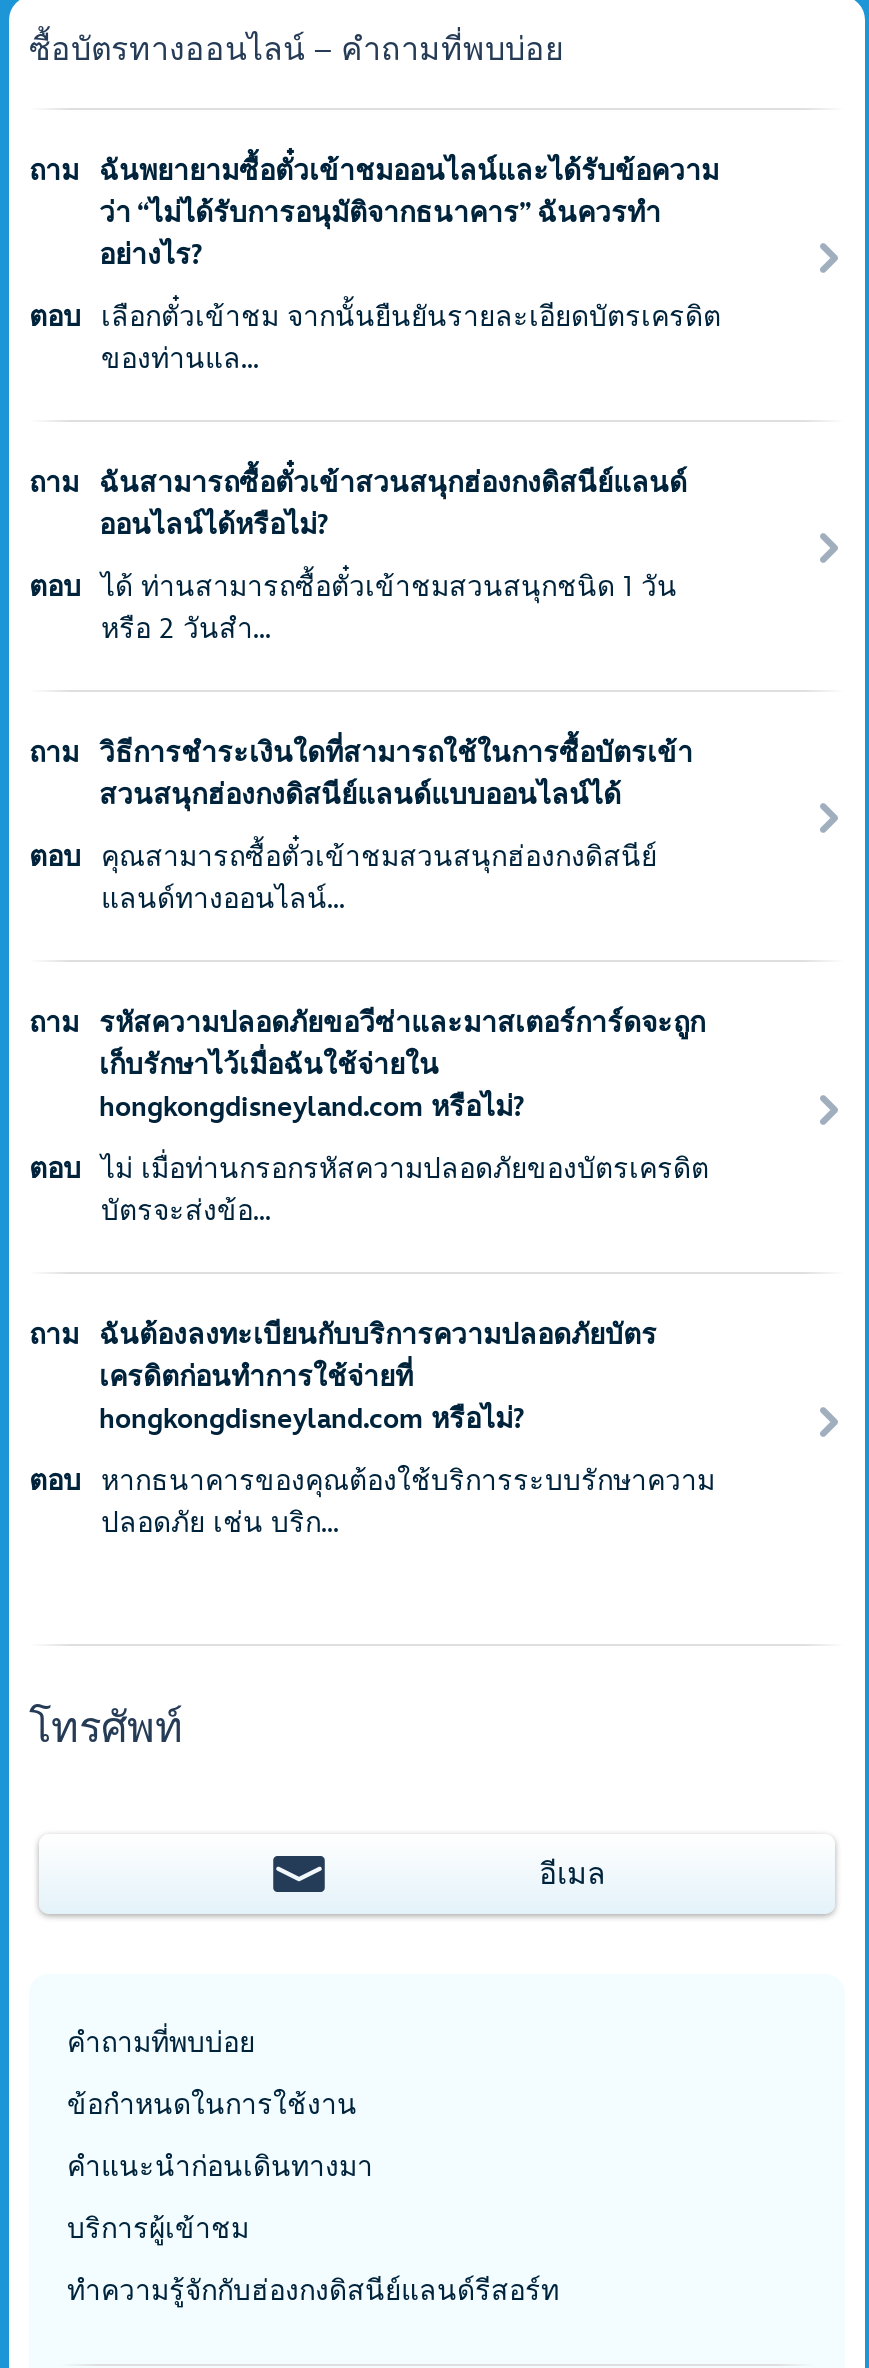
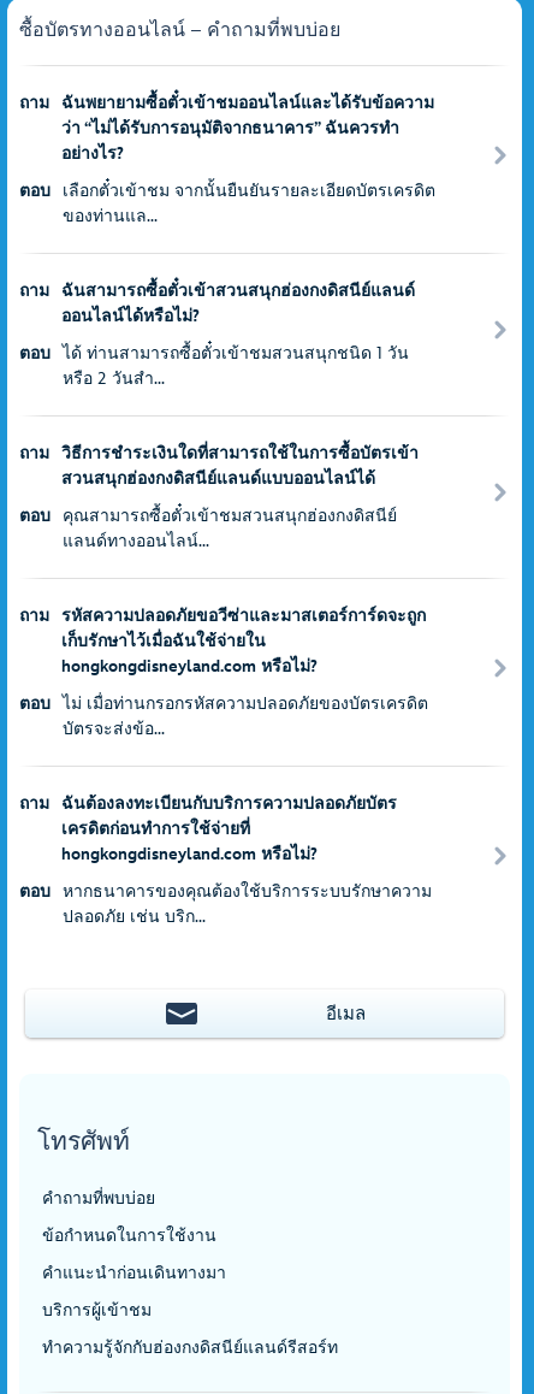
moved [29,1704,183,1754] -> [37,1127,130,1157]: โทรศัพท์
moved [539,1855,605,1893] -> [326,1002,366,1025]: อีเมล

